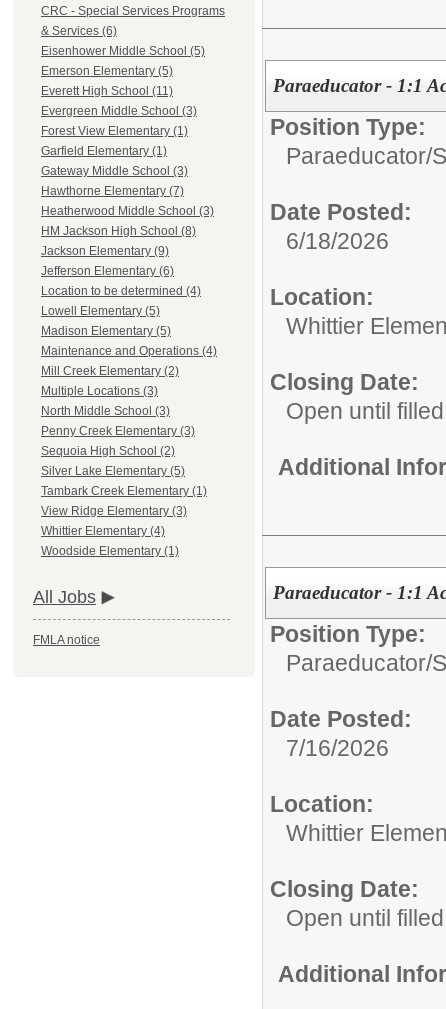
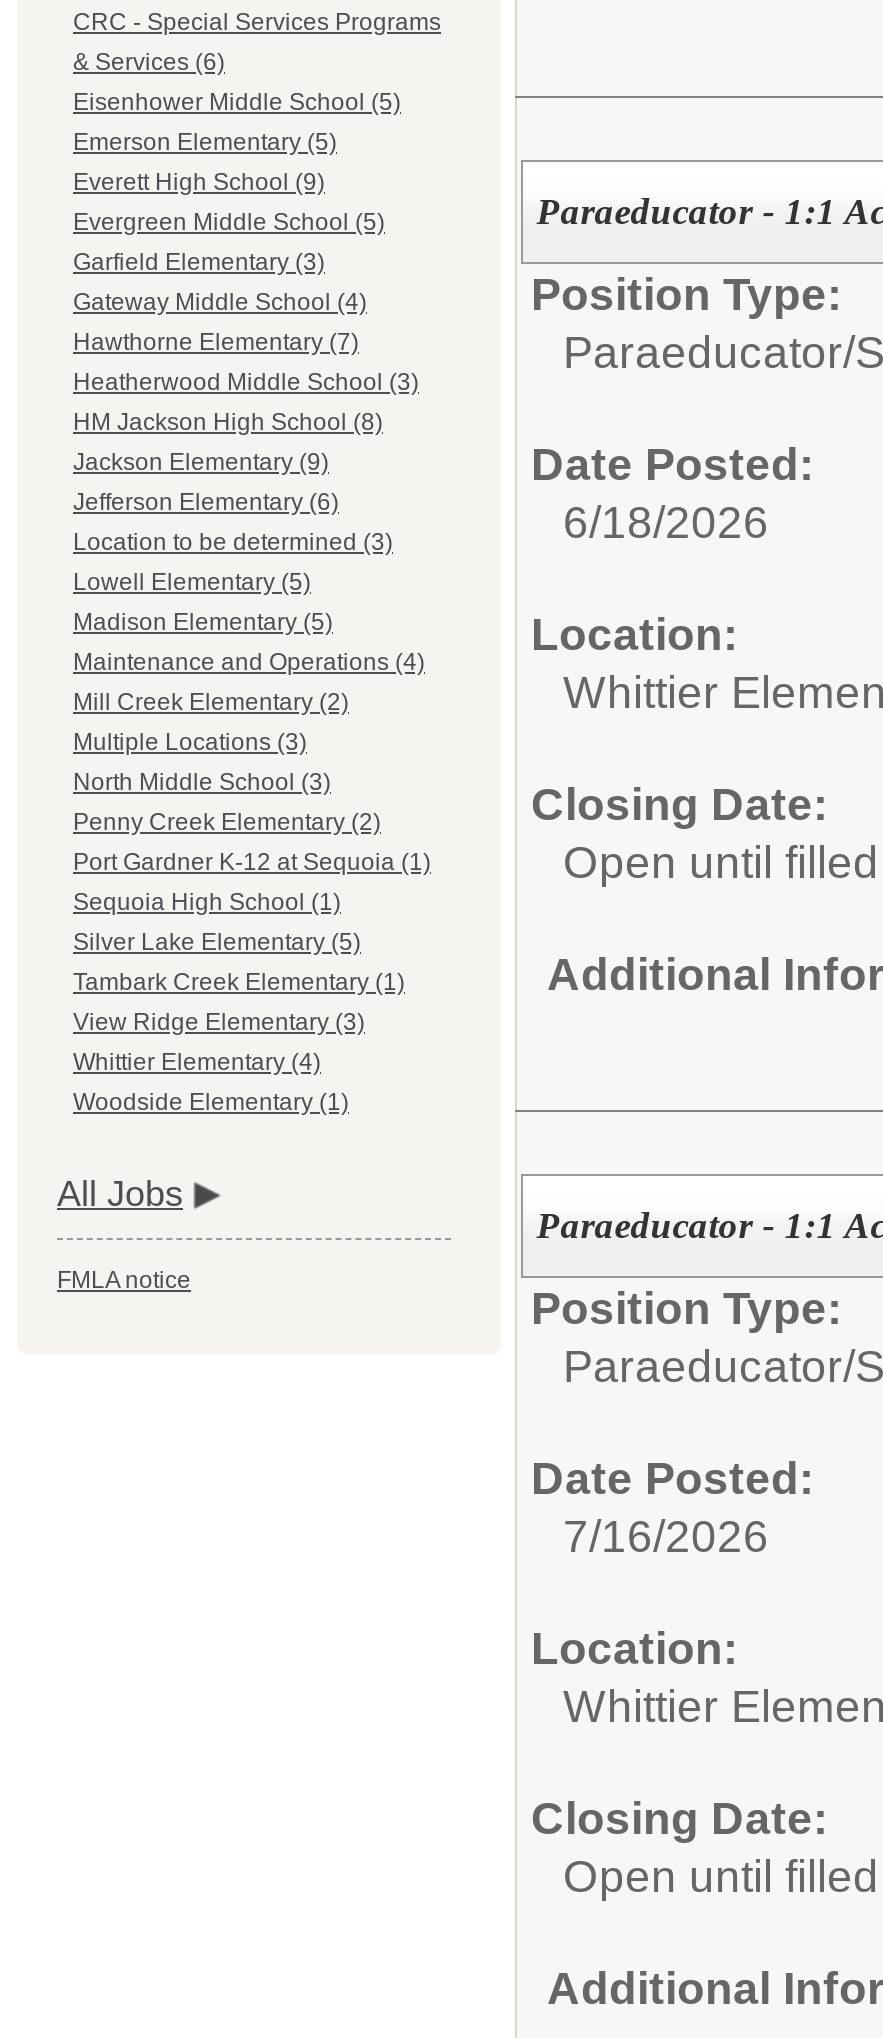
[41,84,197,178] Everett High School (11) | Evergreen Middle School (3) | Forest View Elementary (1) | Garfield Elementary (1) | Gateway Middle School (3) -> [73,169,385,317] Everett High School (9) | Evergreen Middle School (5) | Garfield Elementary (3) | Gateway Middle School (4)
moved [41,184,214,278] -> [73,329,419,517]: Hawthorne Elementary (7) | Heatherwood Middle School (3) | HM Jackson High School (8) | Jackson Elementary (9) | Jefferson Elementary (6)
[41,284,201,298] Location to be determined (4) -> [73,529,393,557] Location to be determined (3)
moved [41,304,217,418] -> [73,569,425,797]: Lowell Elementary (5) | Madison Elementary (5) | Maintenance and Operations (4) | Mill Creek Elementary (2) | Multiple Locations (3) | North Middle School (3)
[41,424,195,458] Penny Creek Elementary (3) | Sequoia High School (2) -> [73,809,431,917] Penny Creek Elementary (2) | Port Gardner K-12 at Sequoia (1) | Sequoia High School (1)

